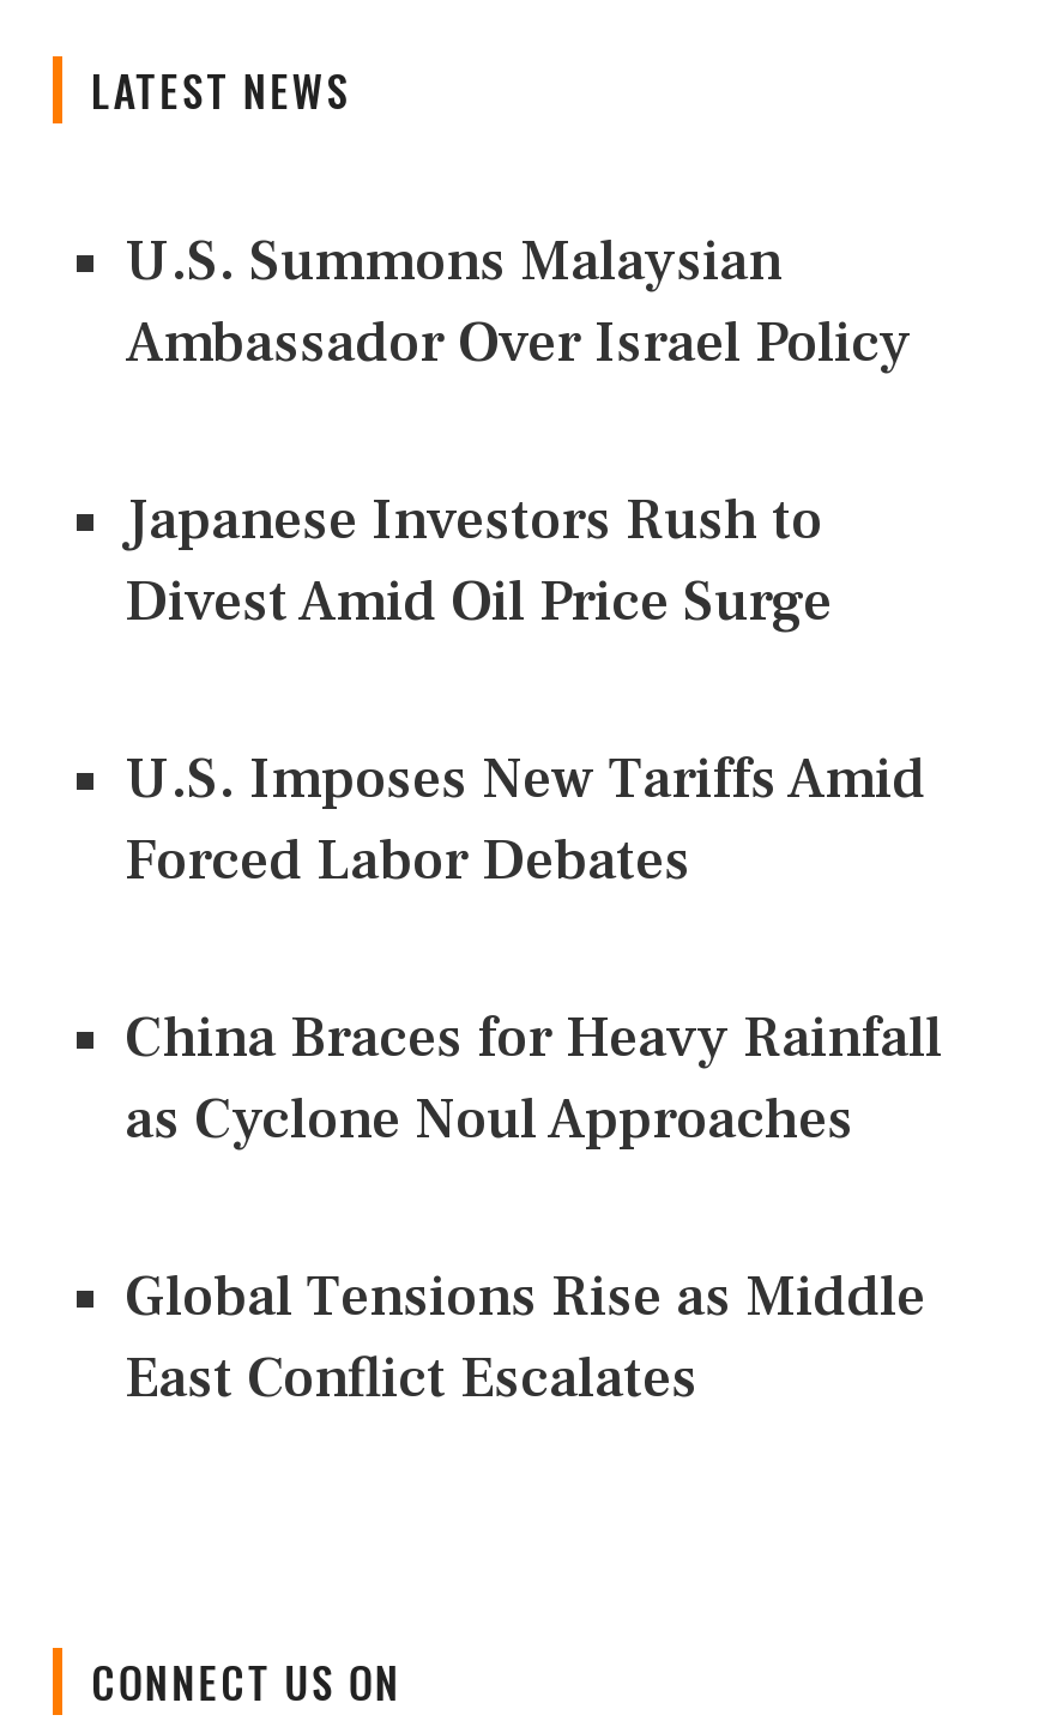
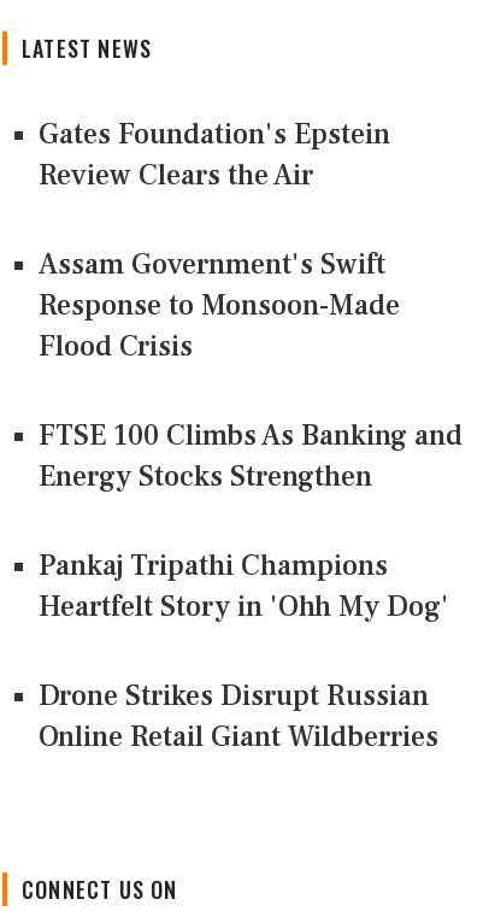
[125,224,911,380] U.S. Summons Malaysian | Ambassador Over Israel Policy -> [39,116,390,194] Gates Foundation's Epstein | Review Clears the Air
[125,483,832,639] Japanese Investors Rush to | Divest Amid Oil Price Surge -> [39,246,400,365] Assam Government's Swift | Response to Monsoon-Made | Flood Crisis
[125,742,925,898] U.S. Imposes New Tariffs Amid | Forced Labor Debates -> [39,417,463,495] FTSE 100 Climbs As Banking and | Energy Stocks Strengthen
[125,1001,942,1157] China Braces for Heavy Rainfall | as Cyclone Noul Approaches -> [39,547,449,625] Pankaj Tripathi Champions | Heartfelt Story in 'Ohh My Dog'
[125,1260,925,1415] Global Tensions Rise as Middle | East Conflict Escalates -> [39,677,438,756] Drone Strikes Disrupt Russian | Online Retail Giant Wildberries

